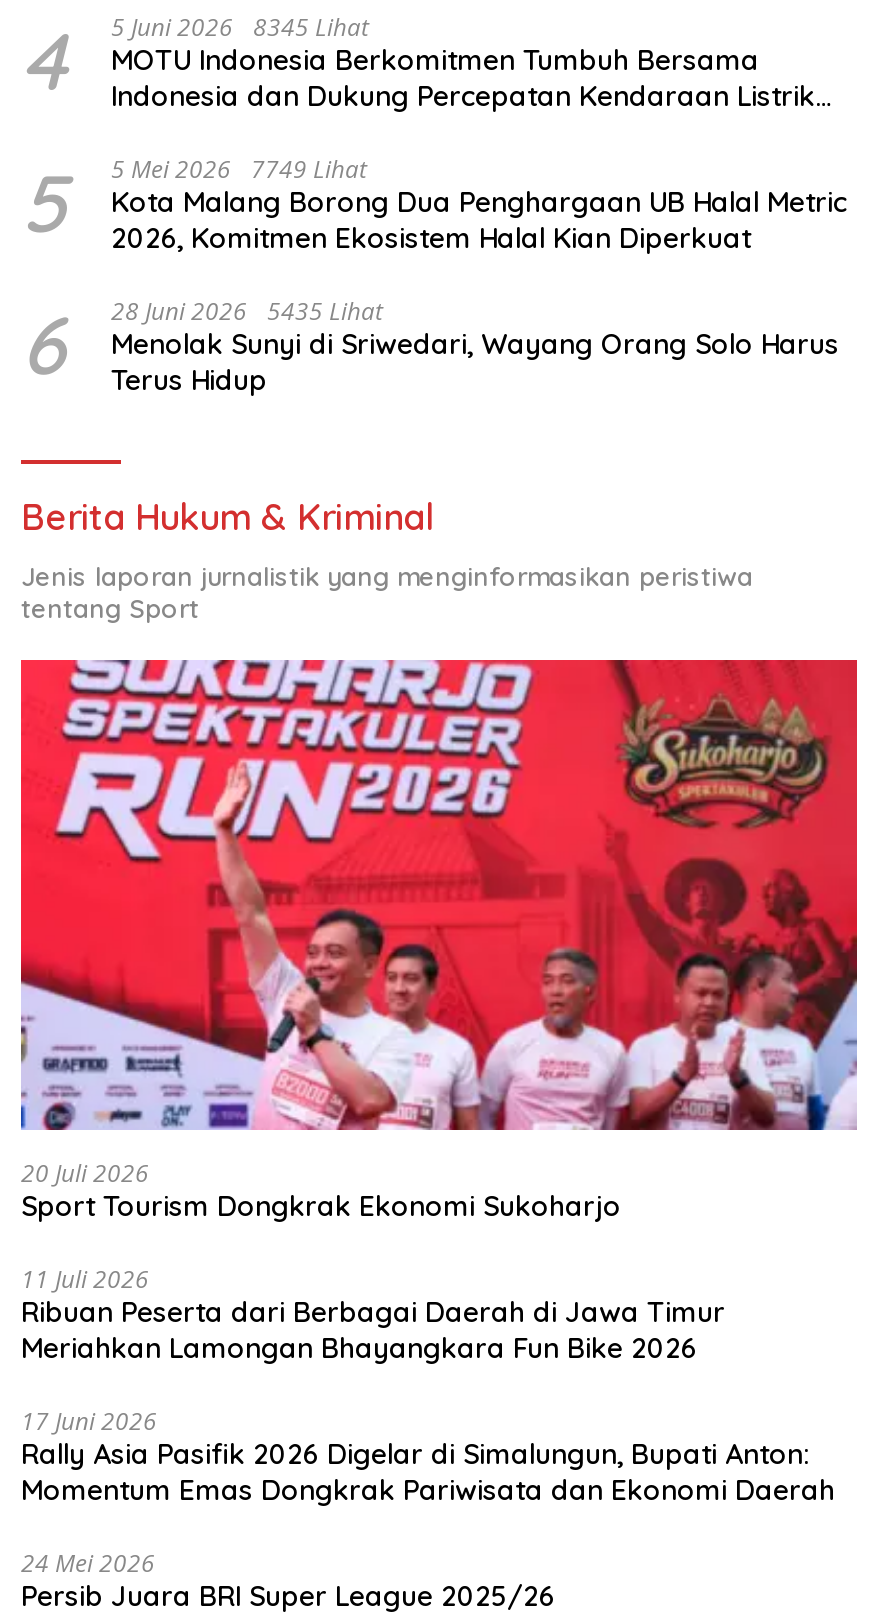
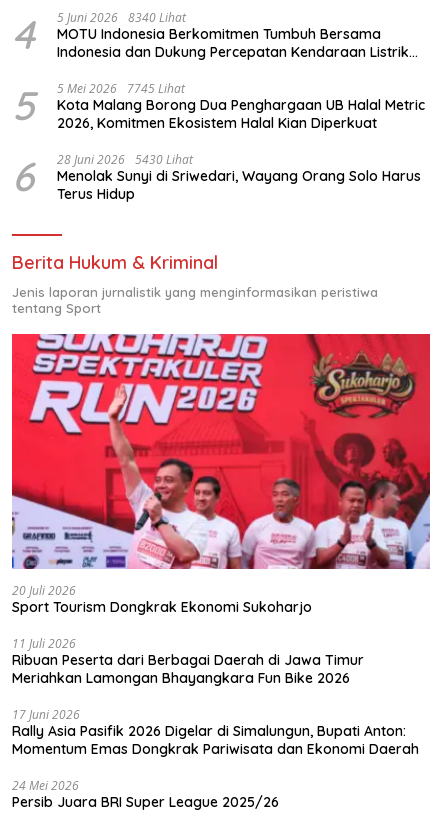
[21,10,815,114] 4 5 Juni 2026 8345 Lihat MOTU Indonesia Berkomitmen Tumbuh Bersama Indonesia dan Dukung Percepatan Kendaraan Listrik -> [12,9,409,61] 4 5 Juni 2026 8340 Lihat MOTU Indonesia Berkomitmen Tumbuh Bersama Indonesia dan Dukung Percepatan Kendaraan Listrik
[21,152,847,256] 5 5 Mei 2026 7749 Lihat Kota Malang Borong Dua Penghargaan UB Halal Metric 2026, Komitmen Ekosistem Halal Kian Diperkuat -> [12,80,425,132] 5 5 Mei 2026 7745 Lihat Kota Malang Borong Dua Penghargaan UB Halal Metric 2026, Komitmen Ekosistem Halal Kian Diperkuat
[21,294,839,398] 6 28 Juni 2026 5435 Lihat Menolak Sunyi di Sriwedari, Wayang Orang Solo Harus Terus Hidup -> [12,151,421,203] 6 28 Juni 2026 5430 Lihat Menolak Sunyi di Sriwedari, Wayang Orang Solo Harus Terus Hidup

